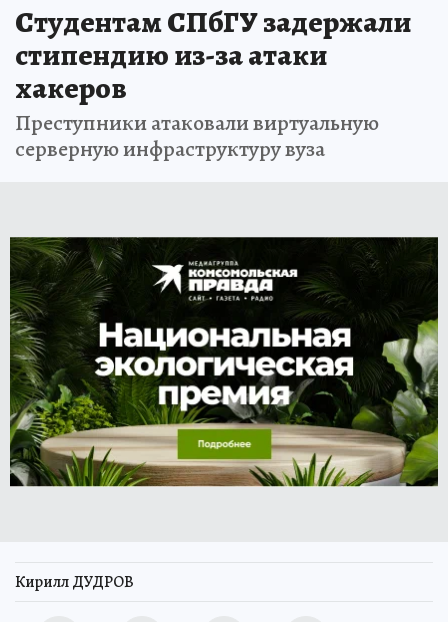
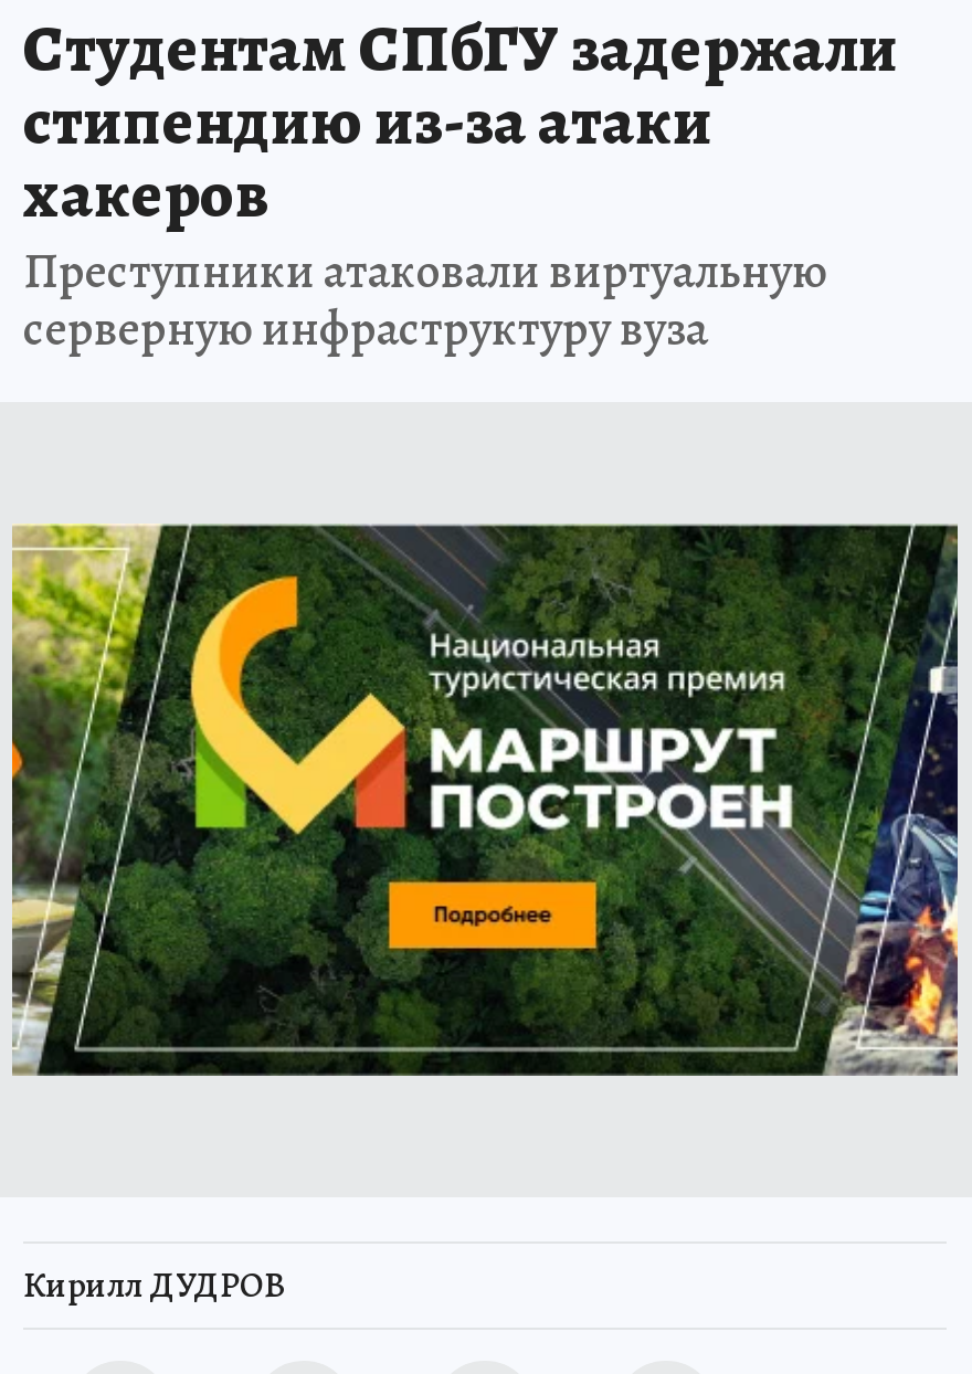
[9,236,439,487] [image] -> [10,524,960,1078] [image]

